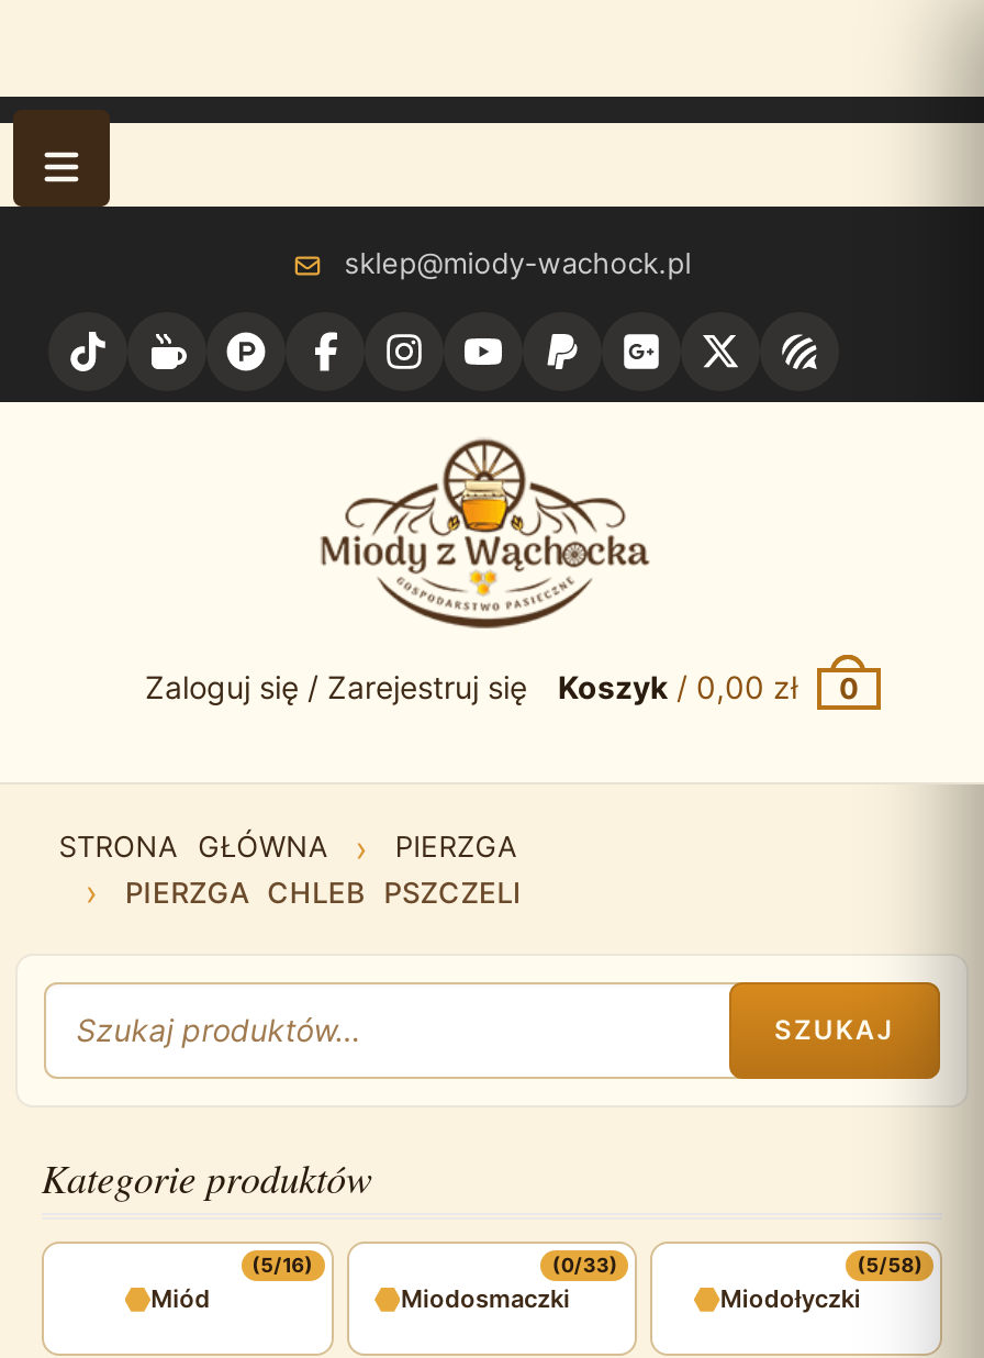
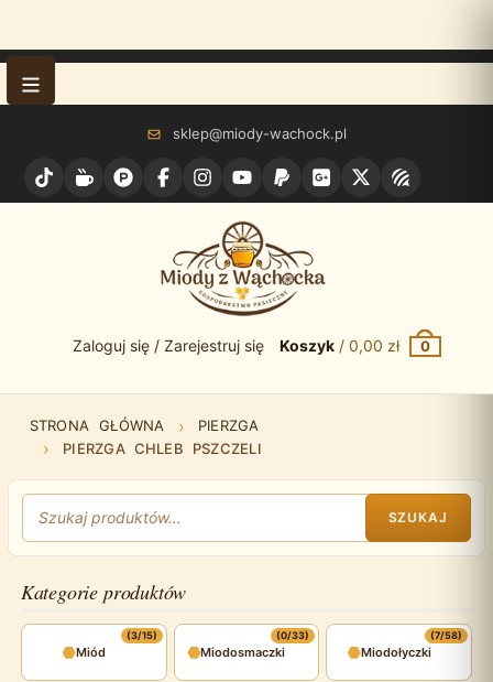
[252,1254,313,1278] (5/16) -> [126,630,157,642] (3/15)
[857,1254,923,1278] (5/58) -> [430,630,462,642] (7/58)

